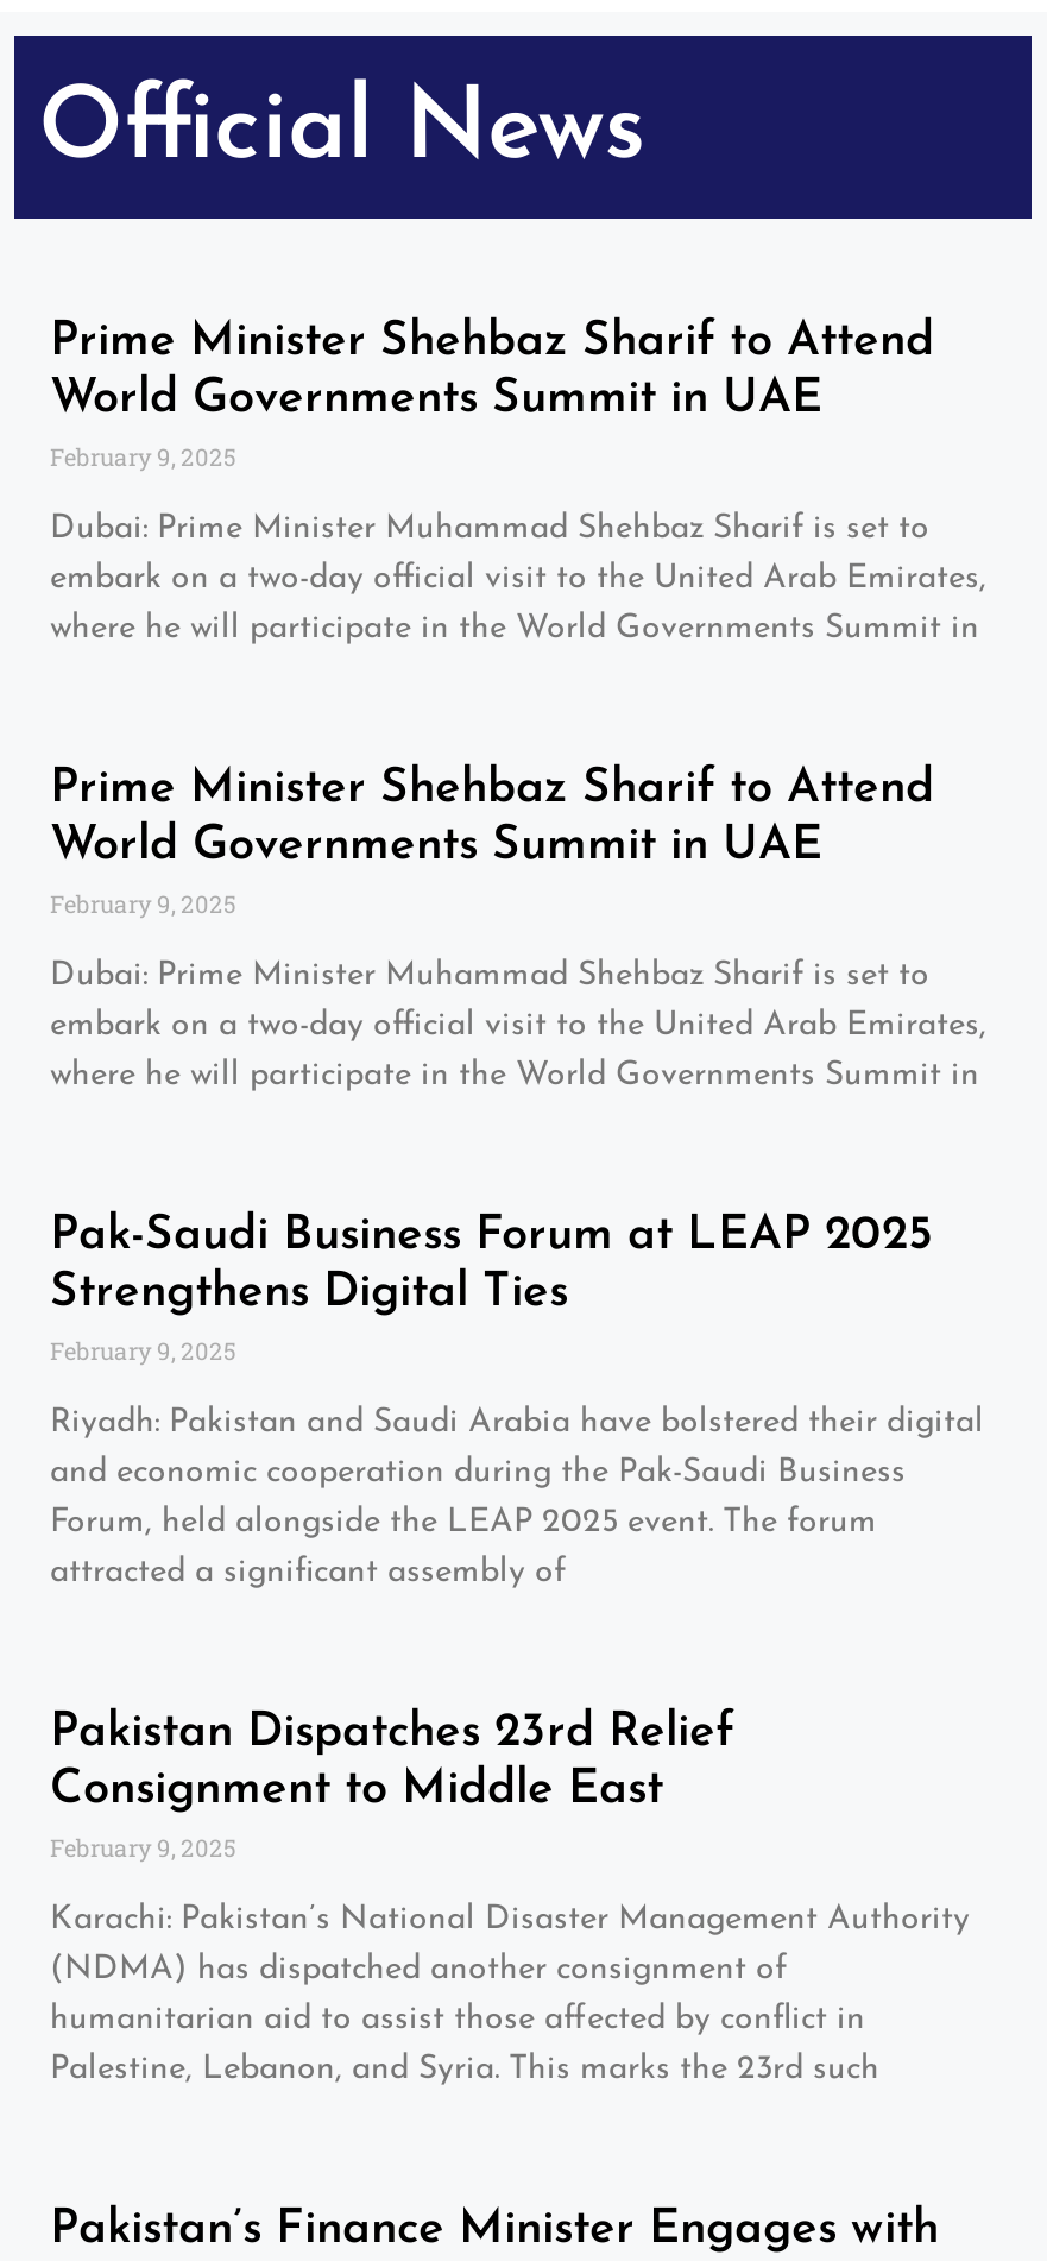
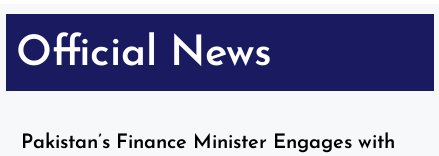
[50,319,986,2087] Prime Minister Shehbaz Sharif to Attend | World Governments Summit in UAE | February 9, 2025 | Dubai: Prime Minister Muhammad Shehbaz Sharif is set to | embark on a two-day official visit to the United Arab Emirates, | where he will participate in the World Governments Summit in | Prime Minister Shehbaz Sharif to Attend | World Governments Summit in UAE | February 9, 2025 | Dubai: Prime Minister Muhammad Shehbaz Sharif is set to | embark on a two-day official visit to the United Arab Emirates, | where he will participate in the World Governments Summit in | Pak-Saudi Business Forum at LEAP 2025 | Strengthens Digital Ties | February 9, 2025 | Riyadh: Pakistan and Saudi Arabia have bolstered their digital | and economic cooperation during the Pak-Saudi Business | Forum, held alongside the LEAP 2025 event. The forum | attracted a significant assembly of | Pakistan Dispatches 23rd Relief | Consignment to Middle East | February 9, 2025 | Karachi: Pakistan’s National Disaster Management Authority | (NDMA) has dispatched another consignment of | humanitarian aid to assist those affected by conflict in | Palestine, Lebanon, and Syria. This marks the 23rd such -> none

